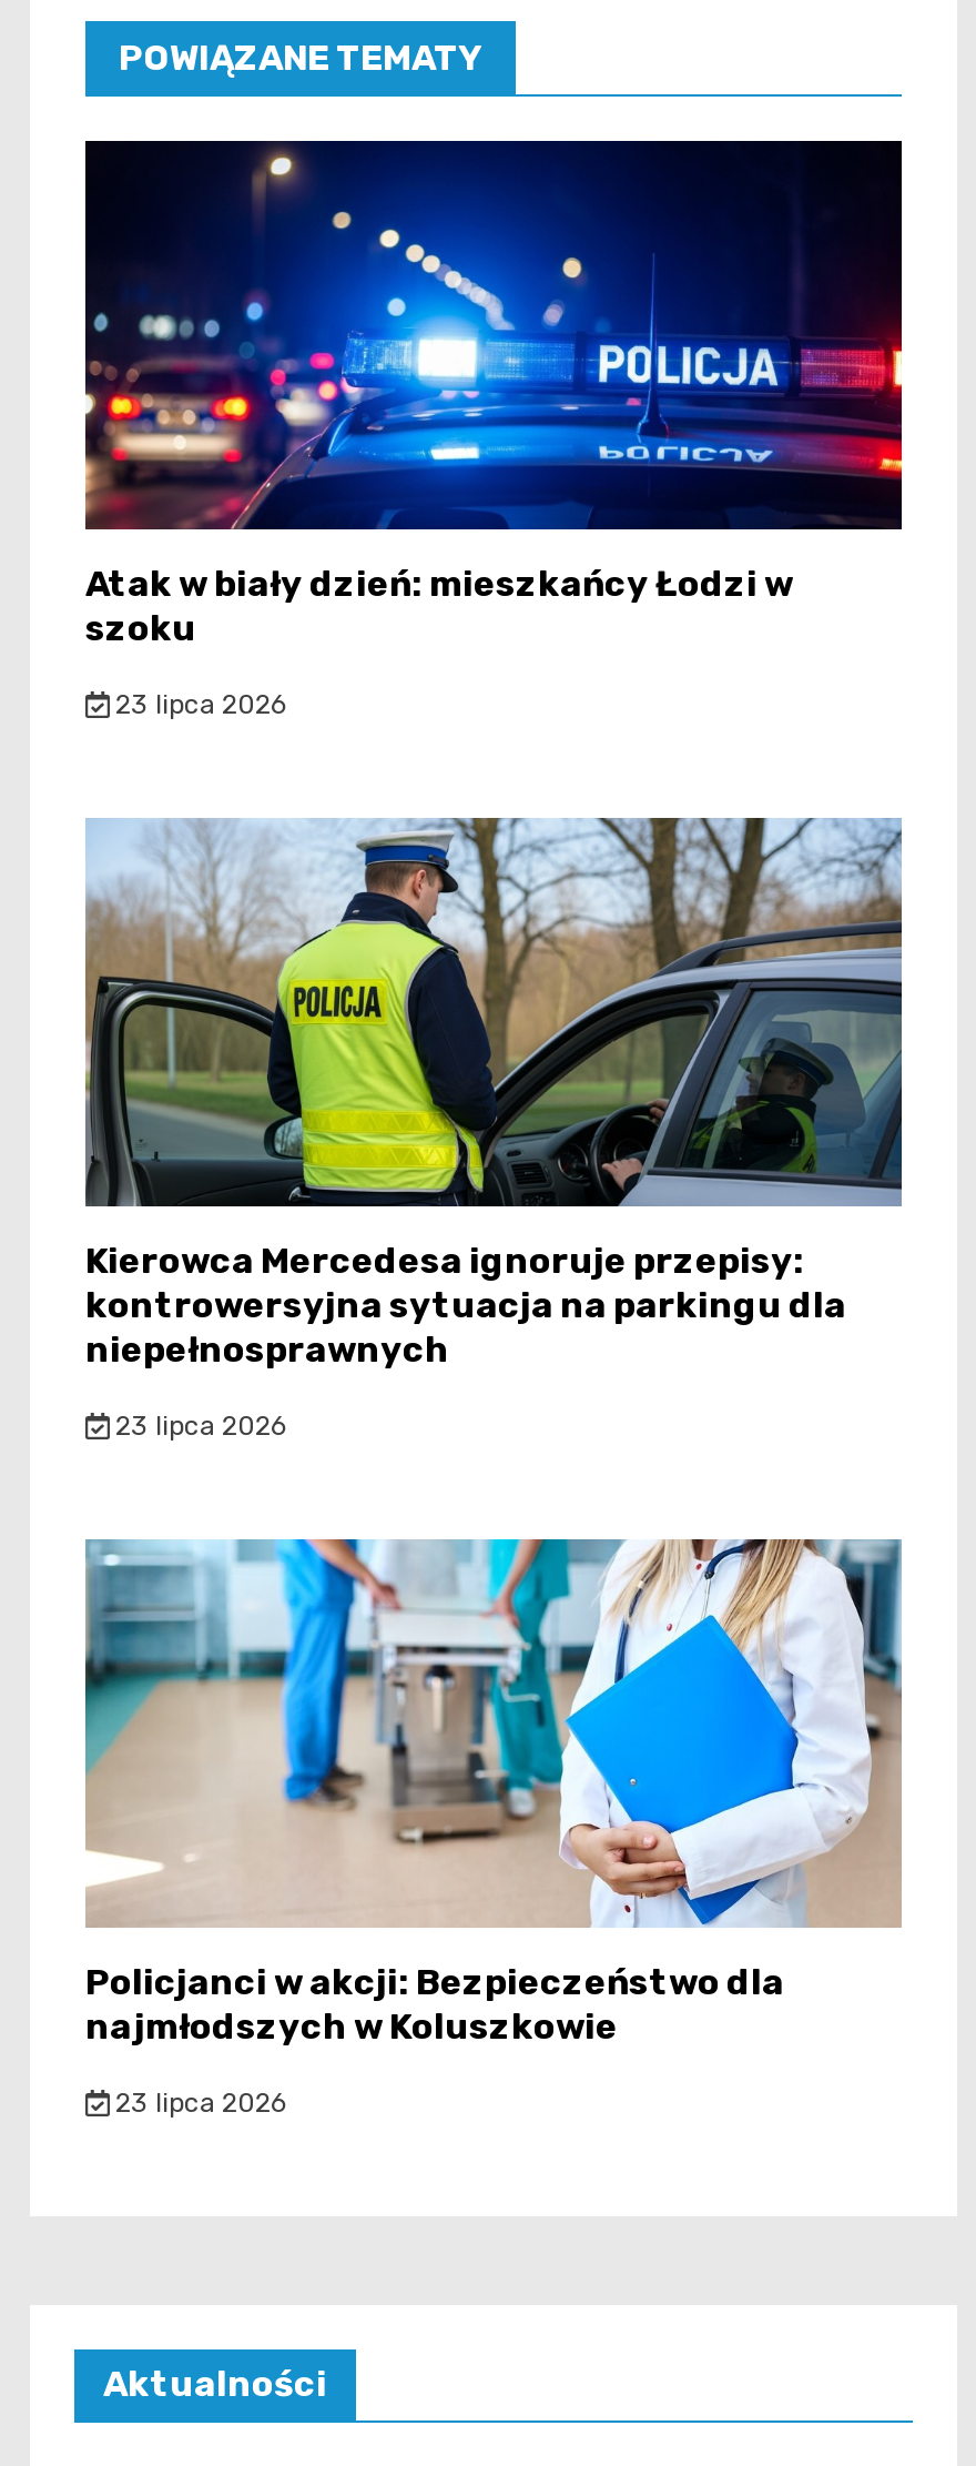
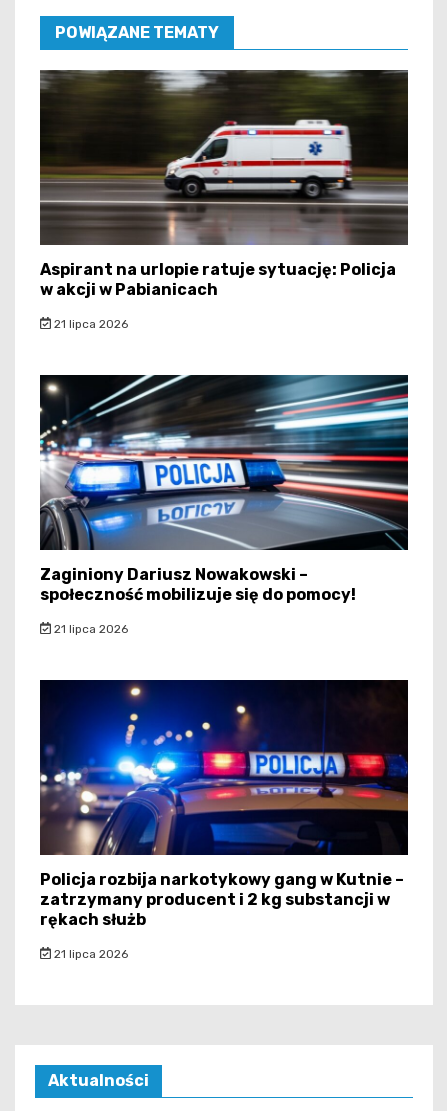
[83,139,904,651] [image] | Atak w biały dzień: mieszkańcy Łodzi w | szoku -> [39,69,409,299] [image] | Aspirant na urlopie ratuje sytuację: Policja | w akcji w Pabianicach
[109,691,286,722] 23 lipca 2026 -> [50,317,127,331] 21 lipca 2026
[83,816,904,1372] [image] | Kierowca Mercedesa ignoruje przepisy: | kontrowersyjna sytuacja na parkingu dla | niepełnosprawnych -> [39,374,409,604] [image] | Zaginiony Dariusz Nowakowski – | społeczność mobilizuje się do pomocy!
[109,1412,286,1443] 23 lipca 2026 -> [50,622,127,636] 21 lipca 2026
[83,1497,904,2049] [image] | Policjanci w akcji: Bezpieczeństwo dla | najmłodszych w Koluszkowie -> [39,679,409,929] [image] | Policja rozbija narkotykowy gang w Kutnie – | zatrzymany producent i 2 kg substancji w | rękach służb
[109,2089,286,2120] 23 lipca 2026 -> [50,947,127,961] 21 lipca 2026

